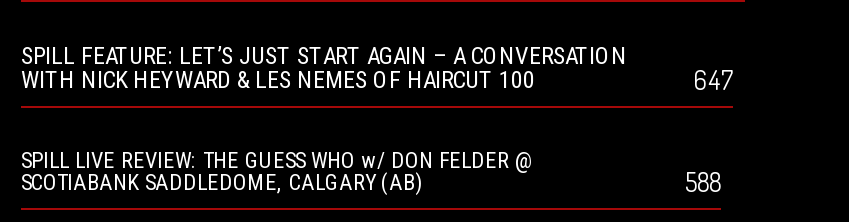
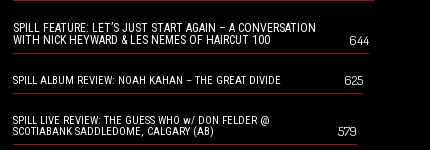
[693,63,733,95] 647 -> [13,32,369,88] 644 | SPILL ALBUM REVIEW: NOAH KAHAN – THE GREAT DIVIDE | 625
[685,165,721,197] 588 -> [338,123,357,139] 579

